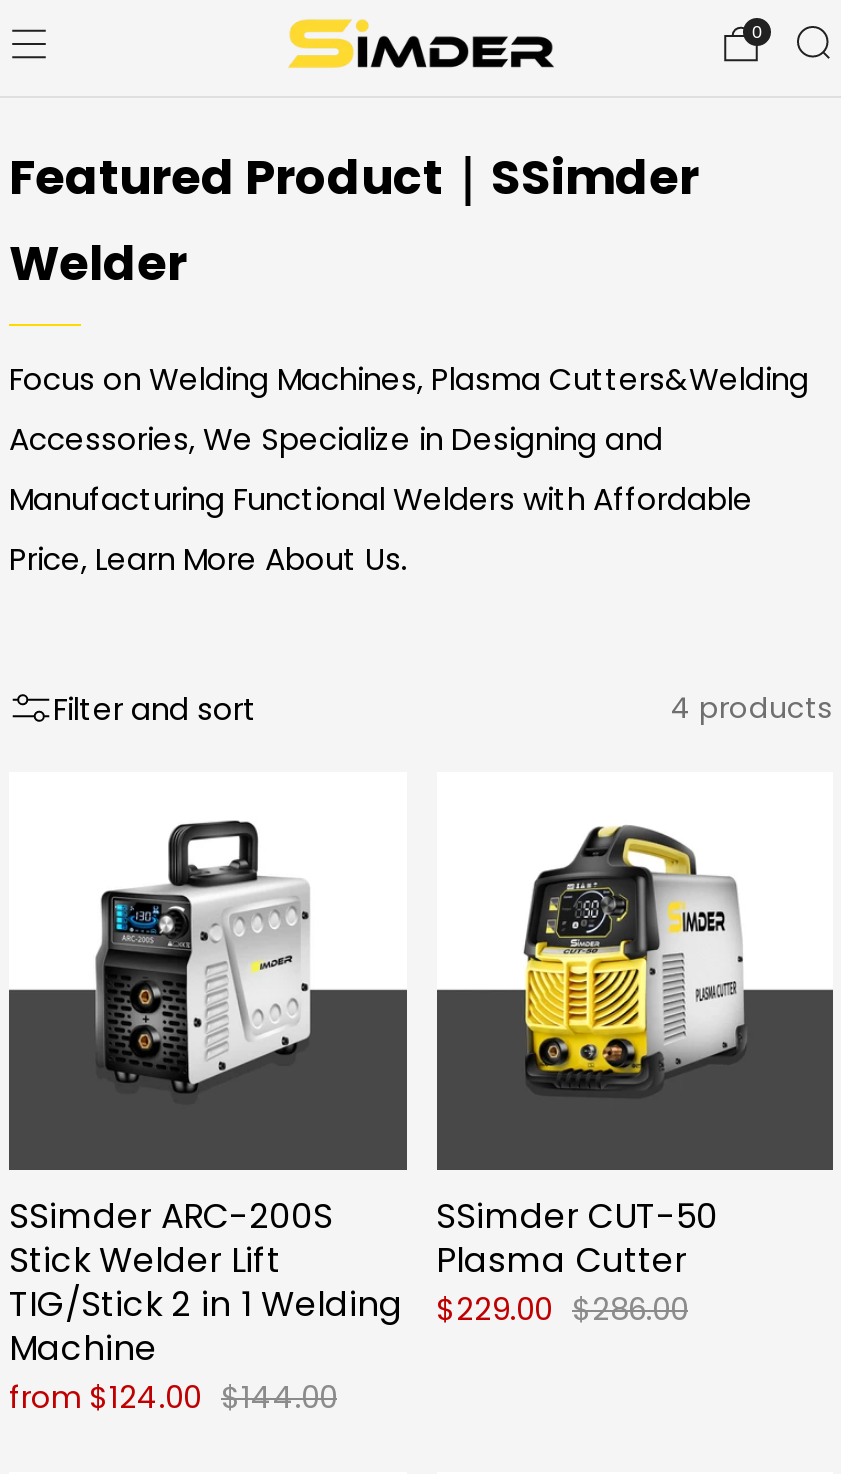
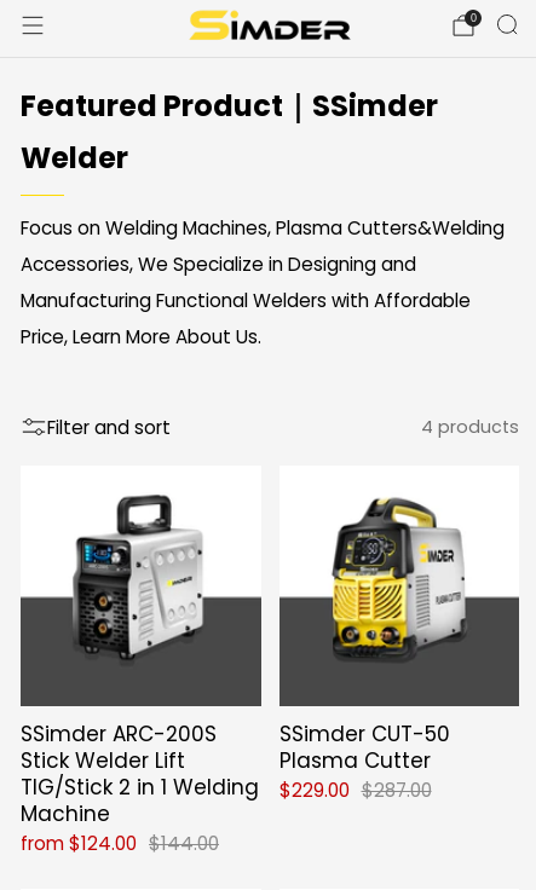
[9,1279,688,1329] TIG/Stick 2 in 1 Welding $229.00 $286.00 -> [21,772,431,803] TIG/Stick 2 in 1 Welding $229.00 $287.00

